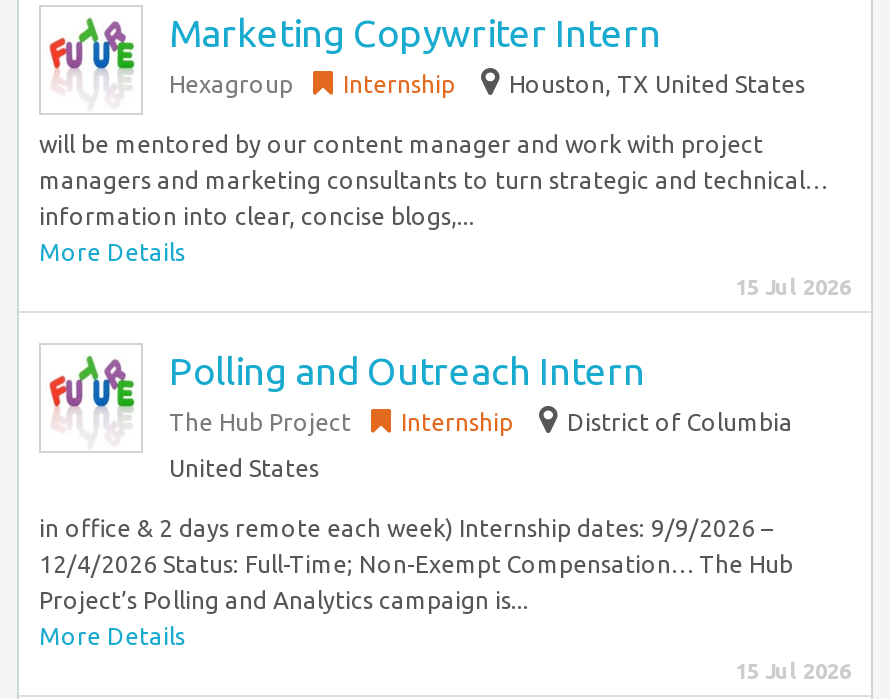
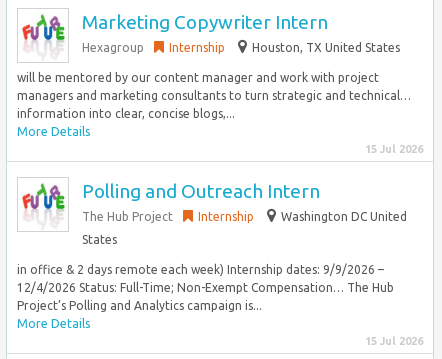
[567,409,793,435] District of Columbia -> [281,210,407,223] Washington DC United
[169,455,319,481] United States -> [82,233,117,246] States

